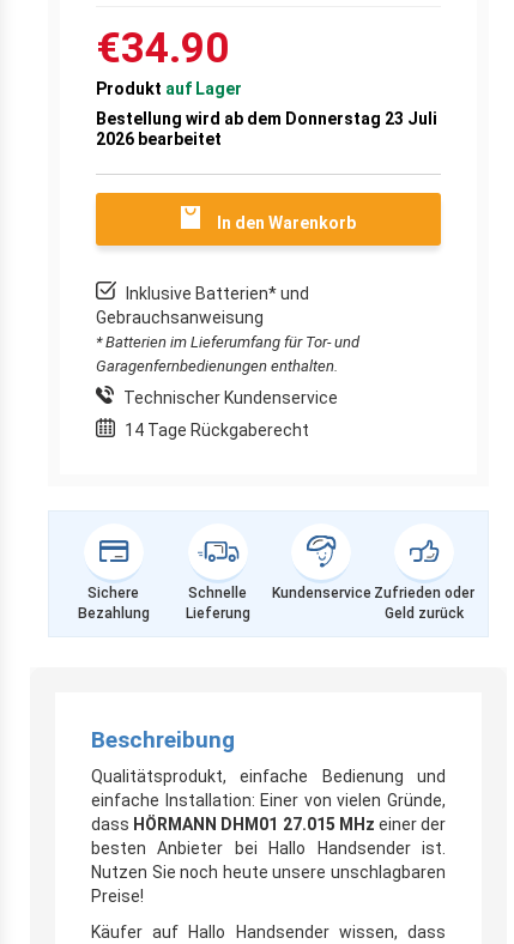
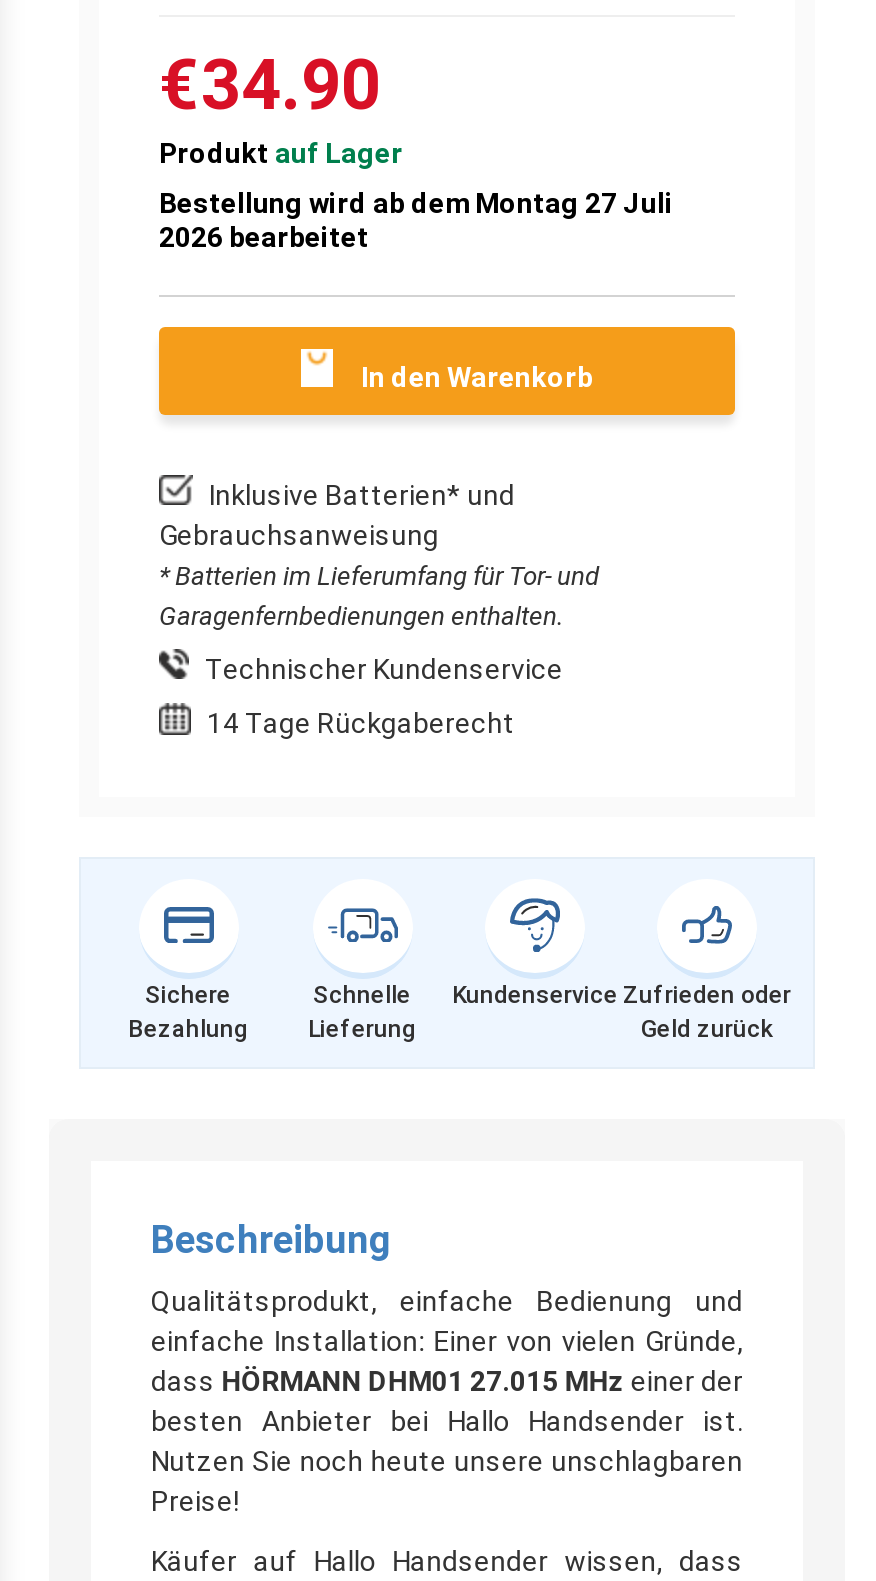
[96,109,437,128] Bestellung wird ab dem Donnerstag 23 Juli -> [159,186,673,218] Bestellung wird ab dem Montag 27 Juli

